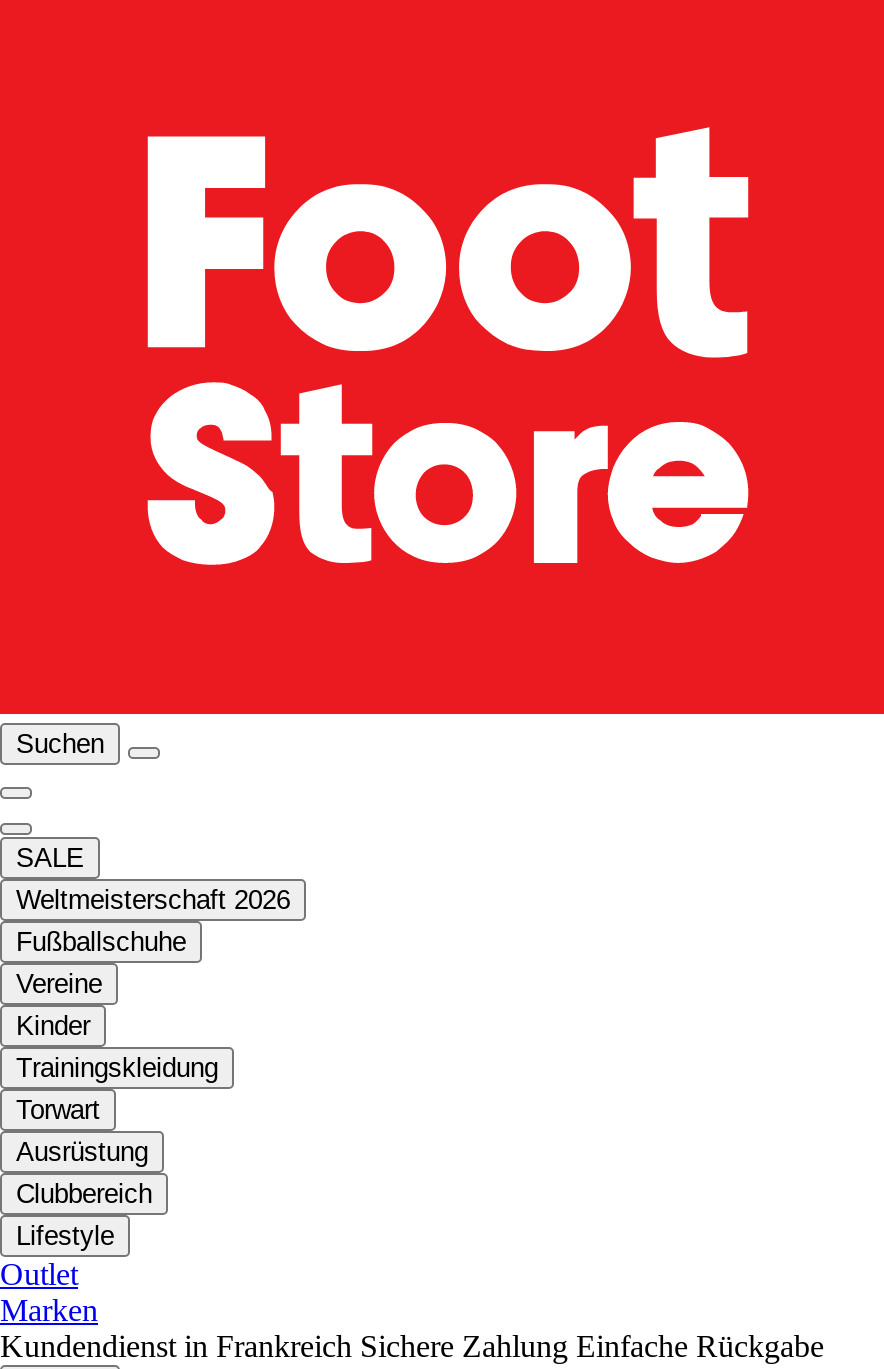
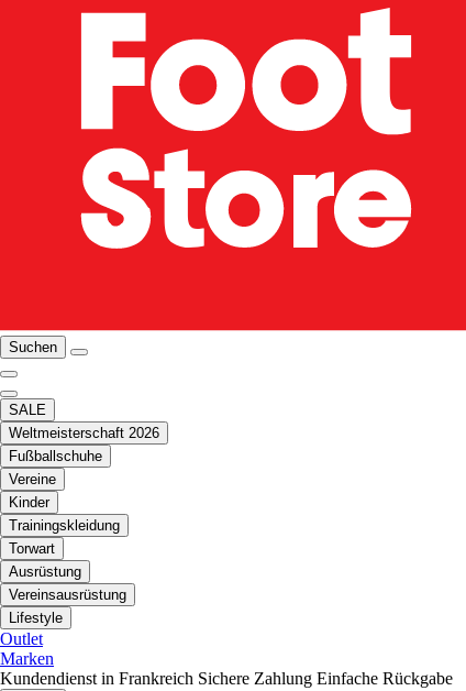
[16,1180,152,1210] Clubbereich -> [9,587,126,604] Vereinsausrüstung

